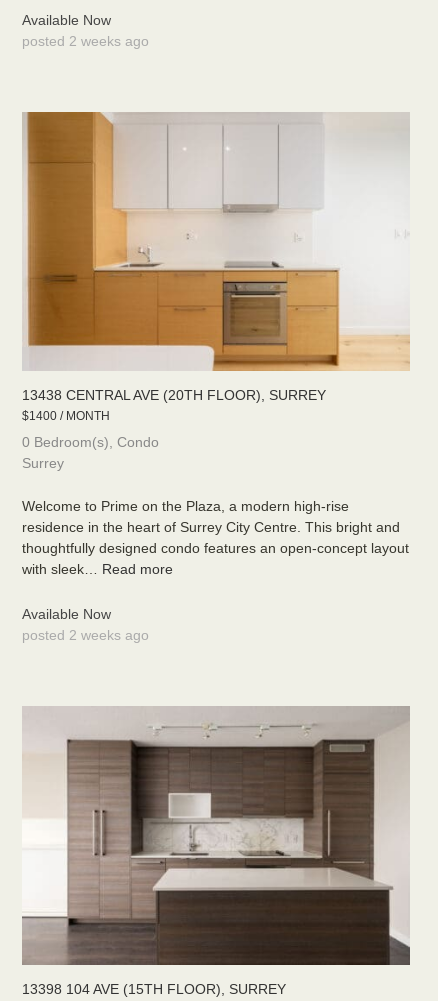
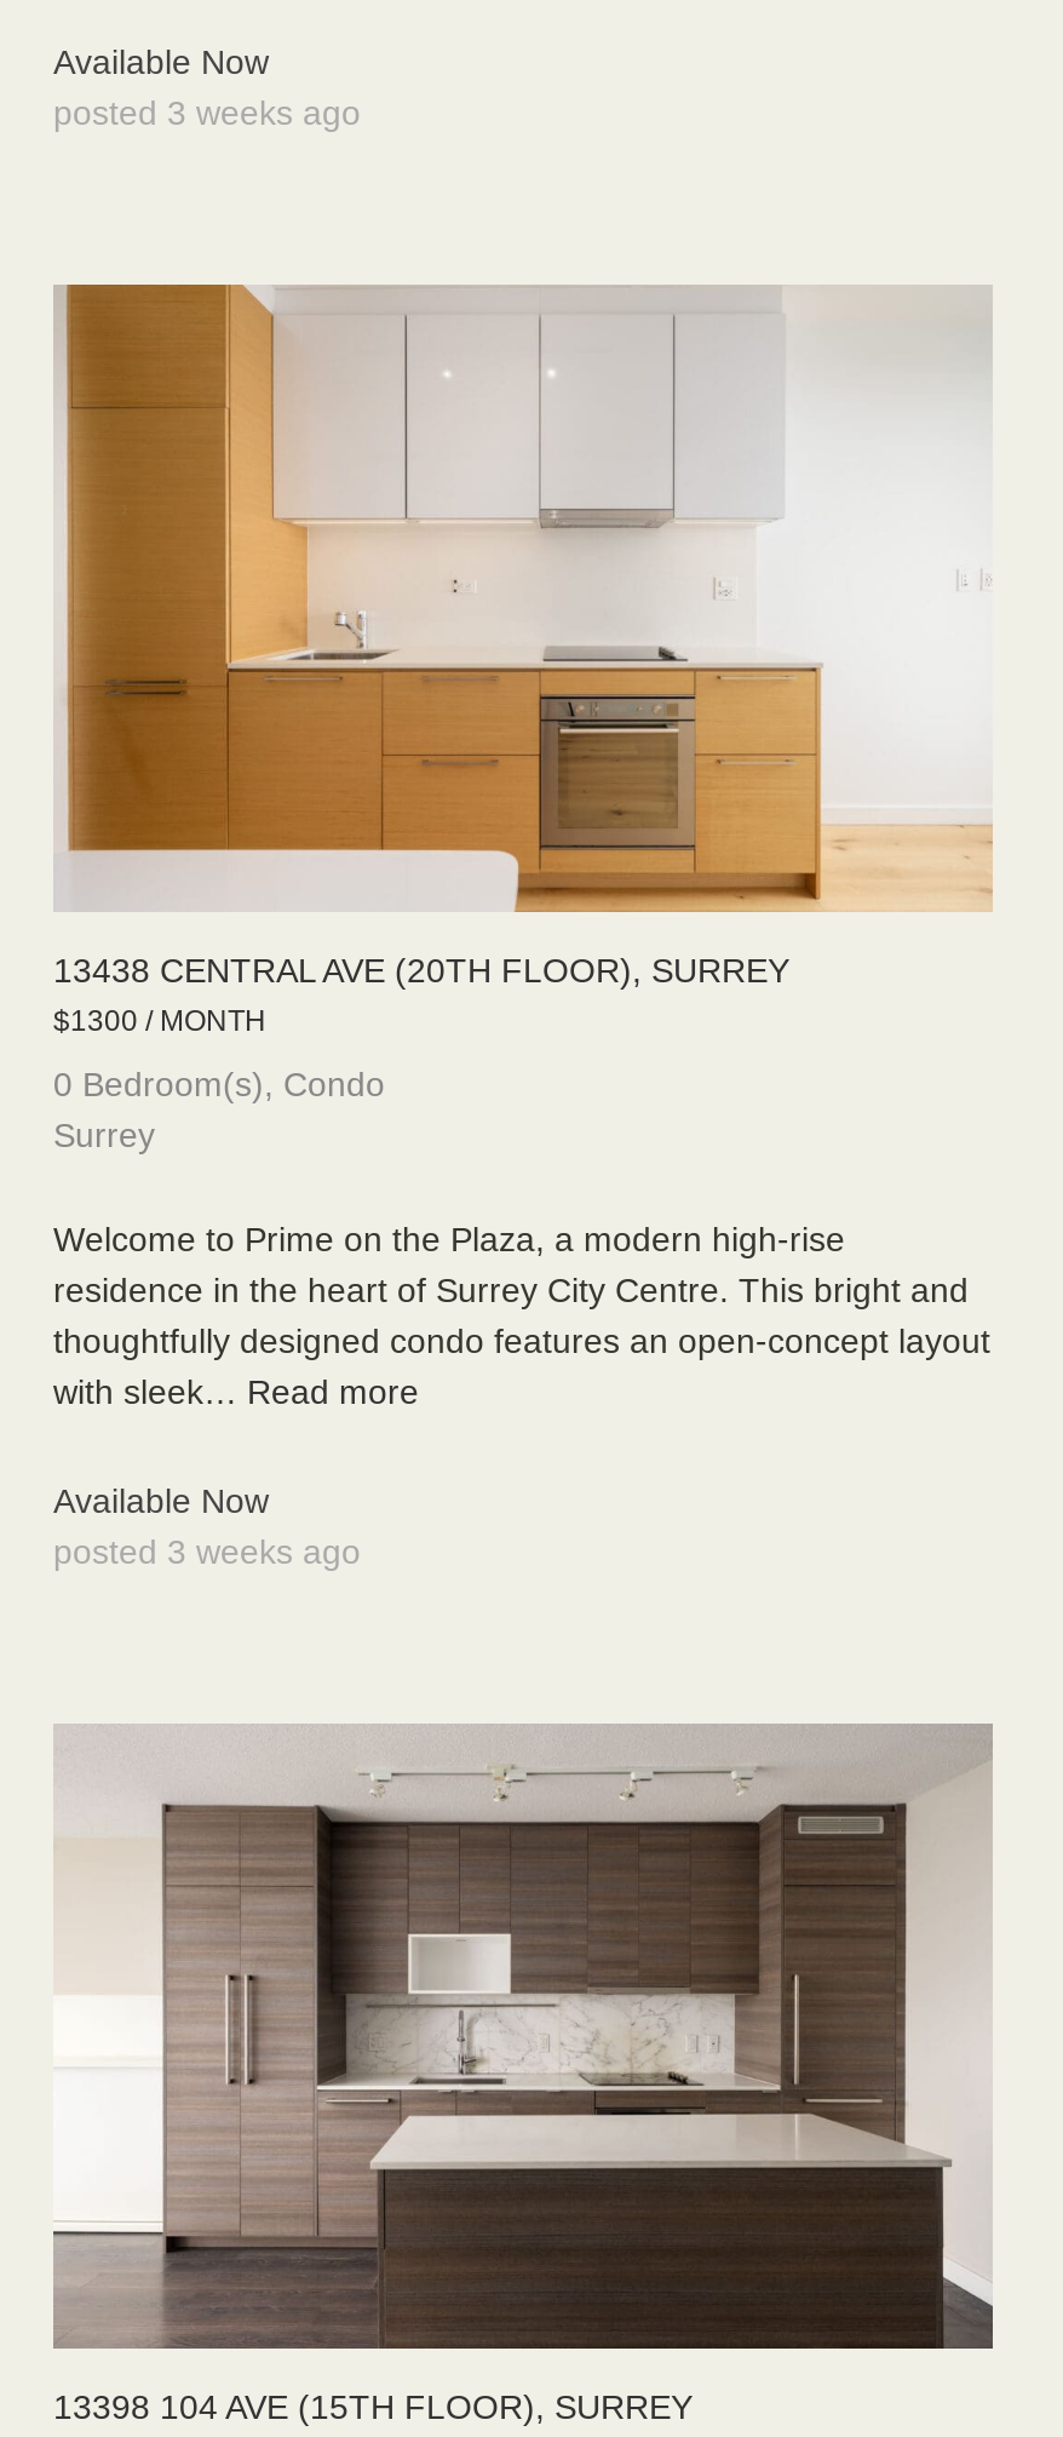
[22,33,149,49] posted 2 weeks ago -> [53,94,361,133] posted 3 weeks ago
[22,409,110,423] $1400 / MONTH -> [53,1005,266,1039] $1300 / MONTH
[22,627,149,643] posted 2 weeks ago -> [53,1533,361,1571] posted 3 weeks ago

